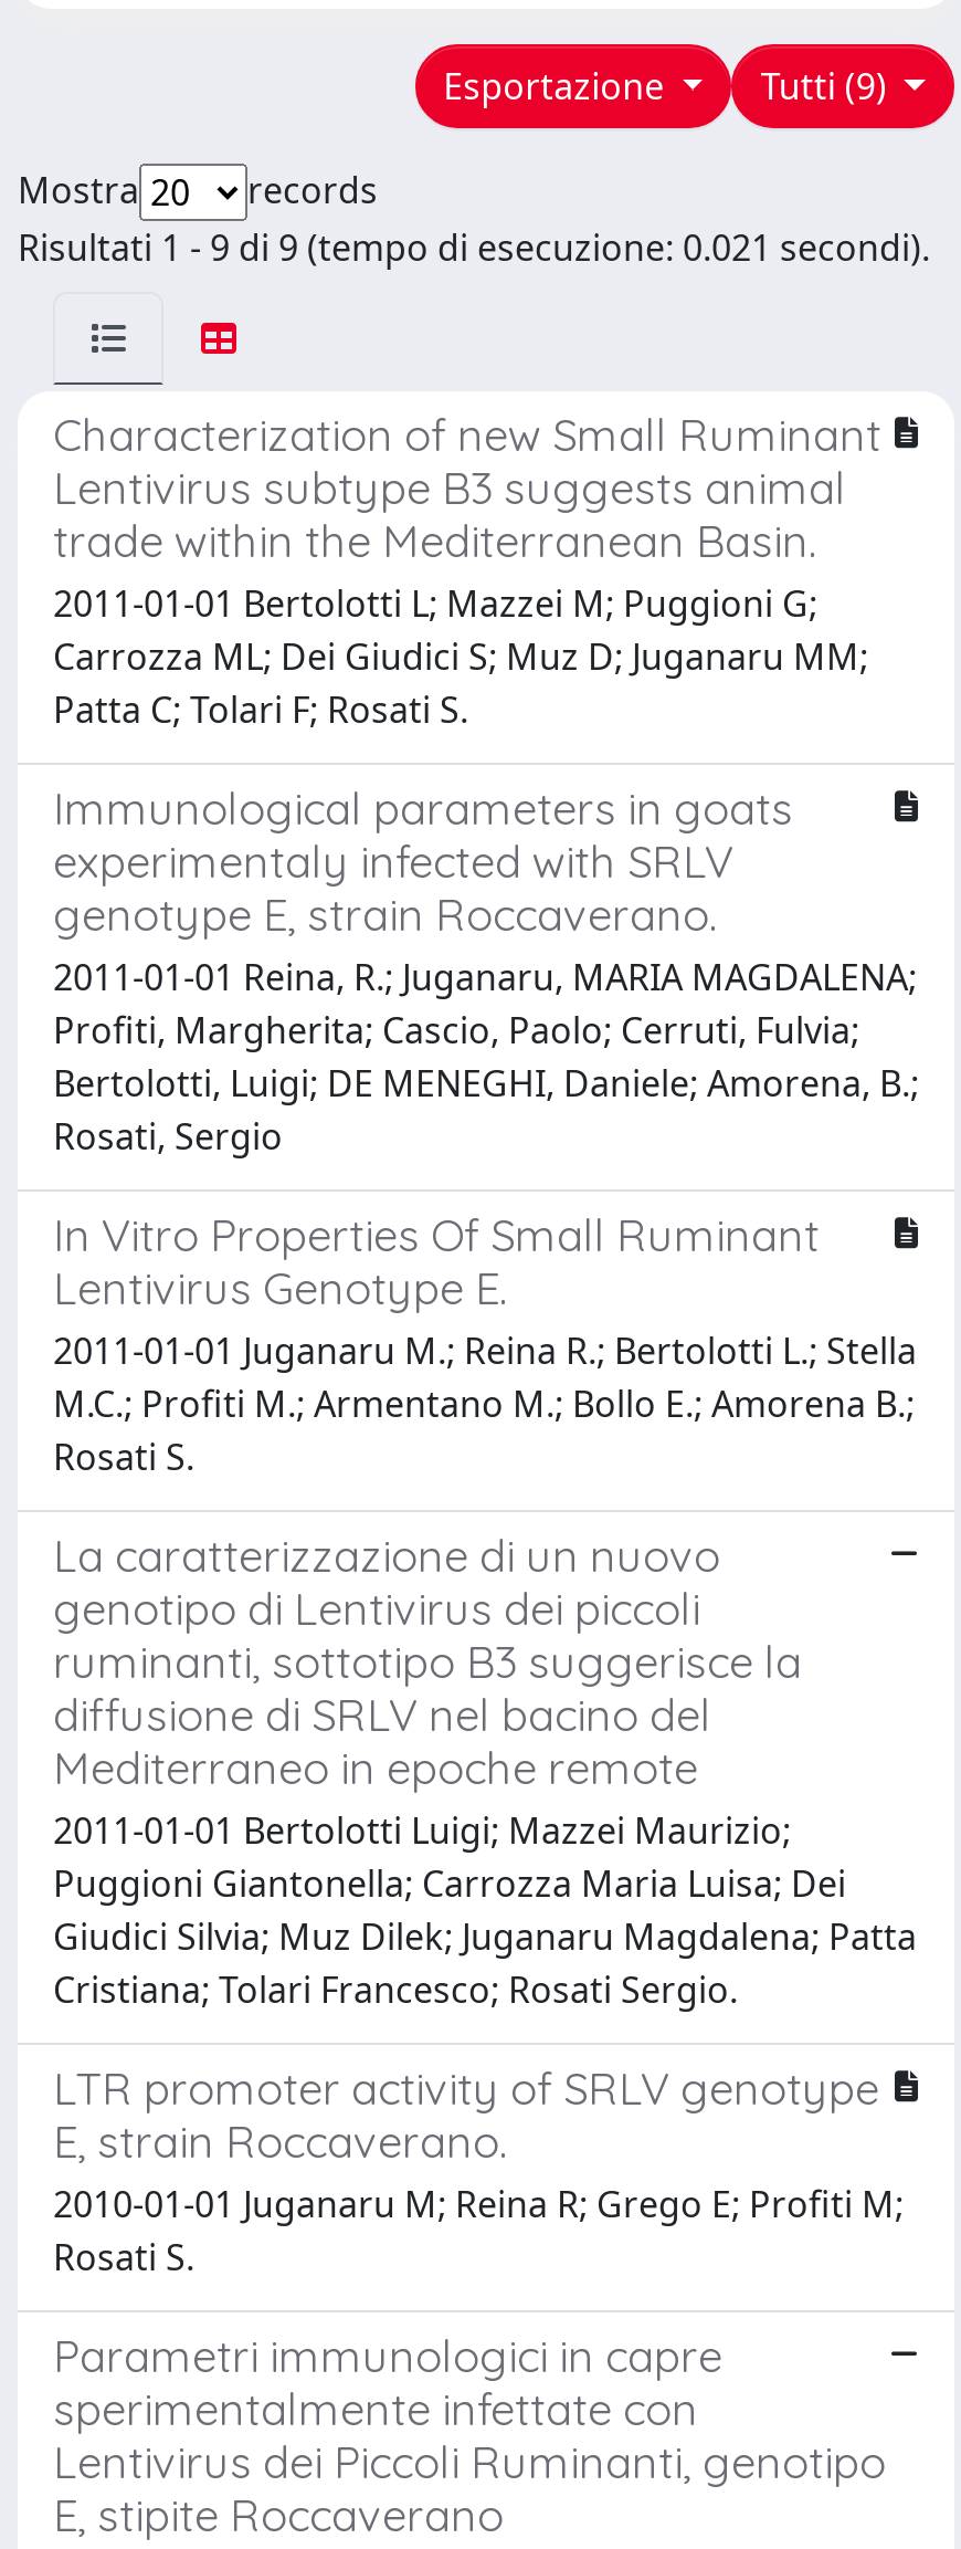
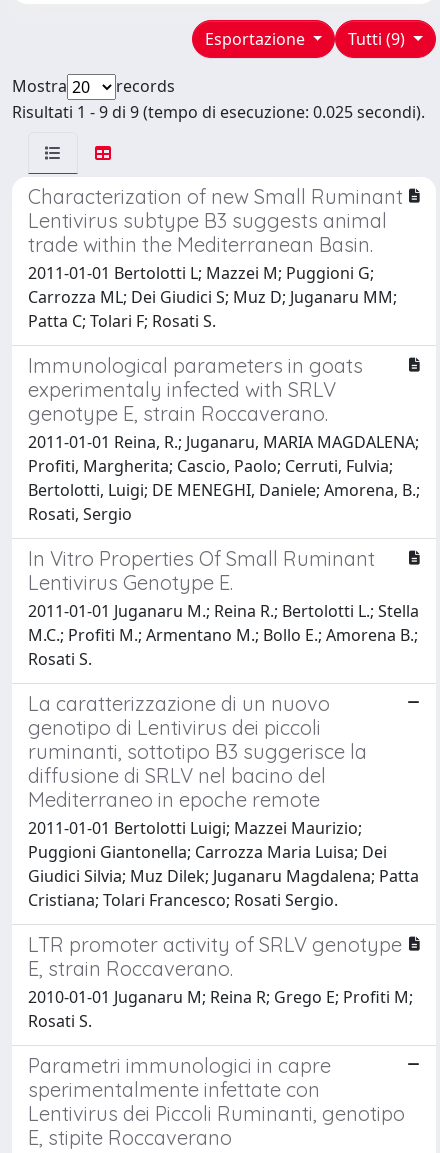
[18,223,930,271] Risultati 1 - 9 di 9 (tempo di esecuzione: 0.021 secondi). -> [12,101,425,123] Risultati 1 - 9 di 9 (tempo di esecuzione: 0.025 secondi).

